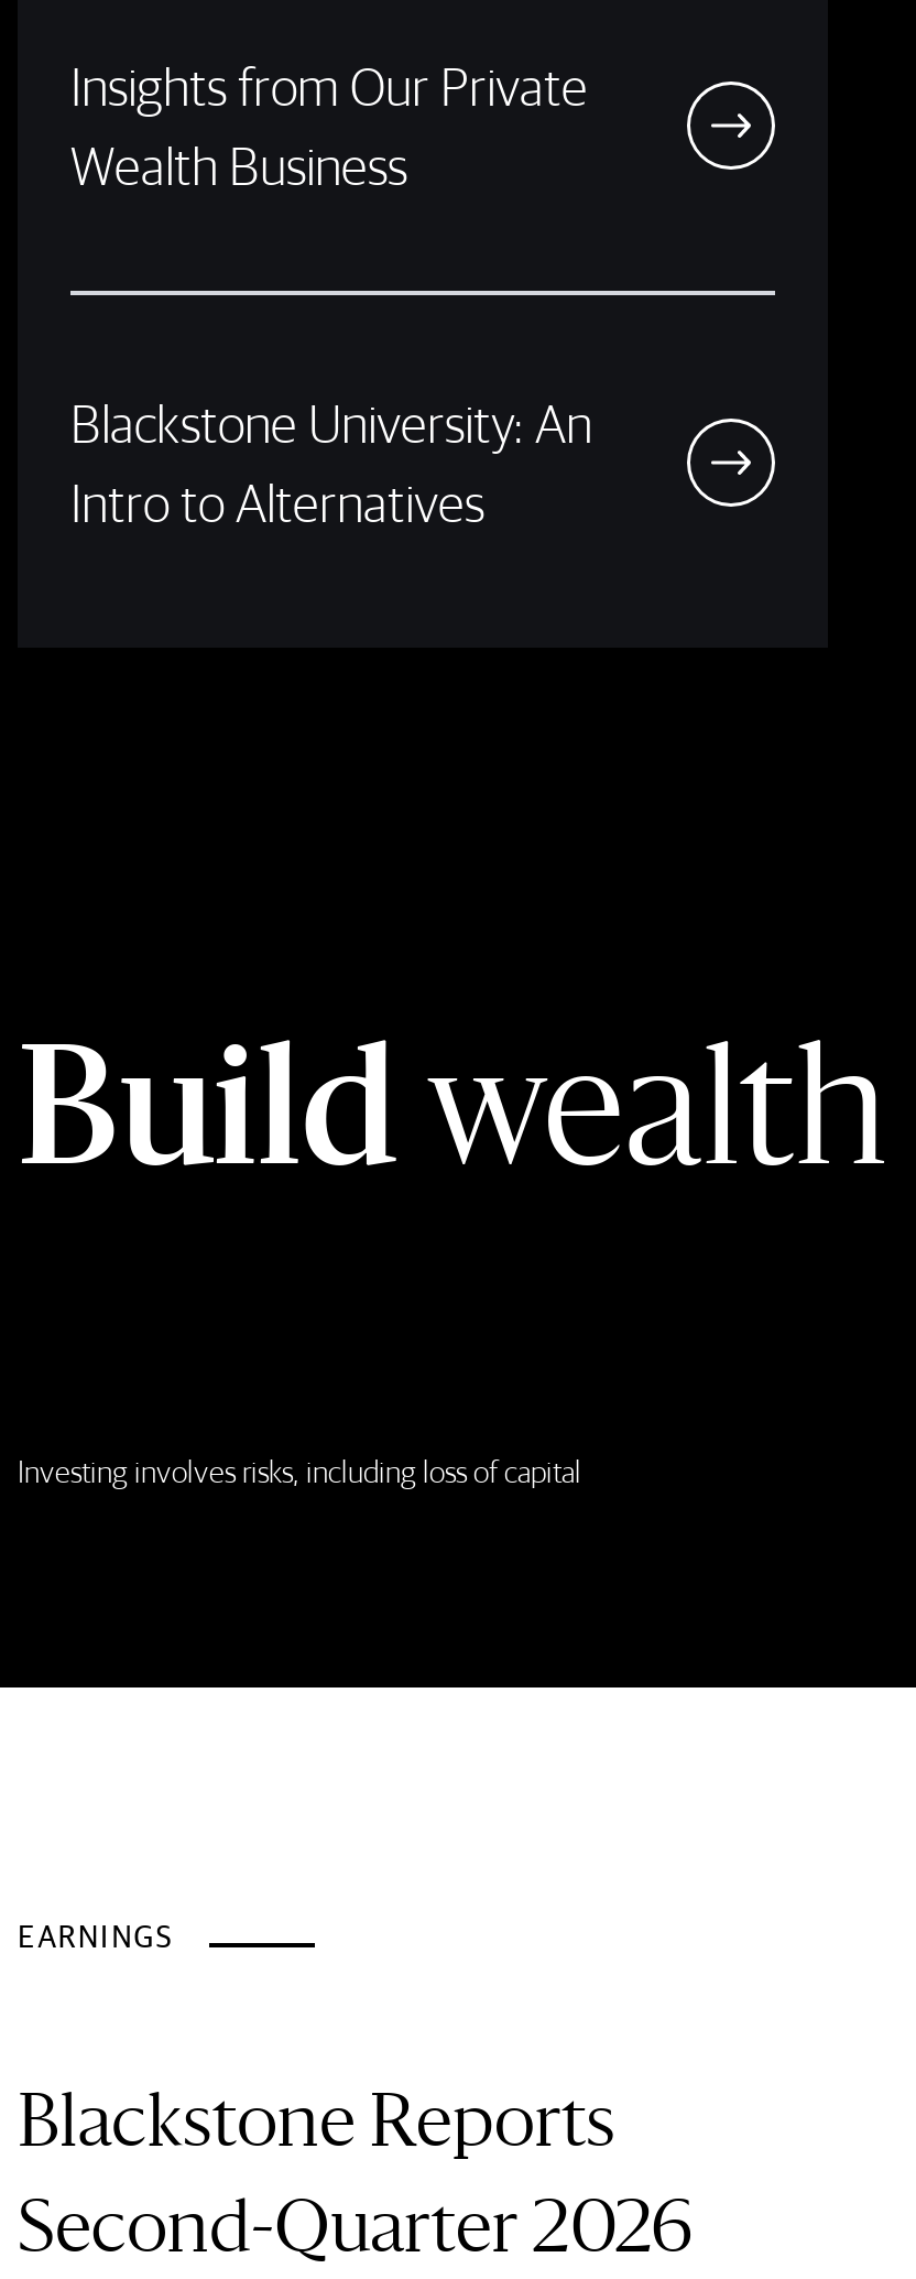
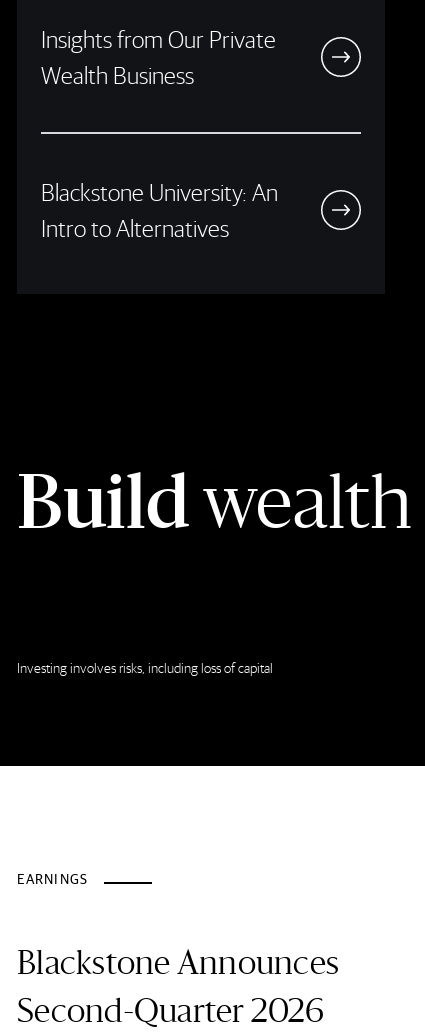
[18,2071,616,2163] Blackstone Reports -> [17,940,339,982] Blackstone Announces

